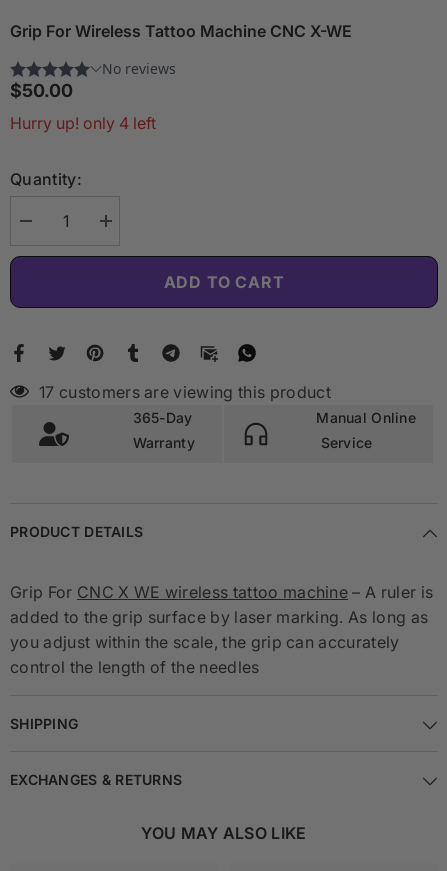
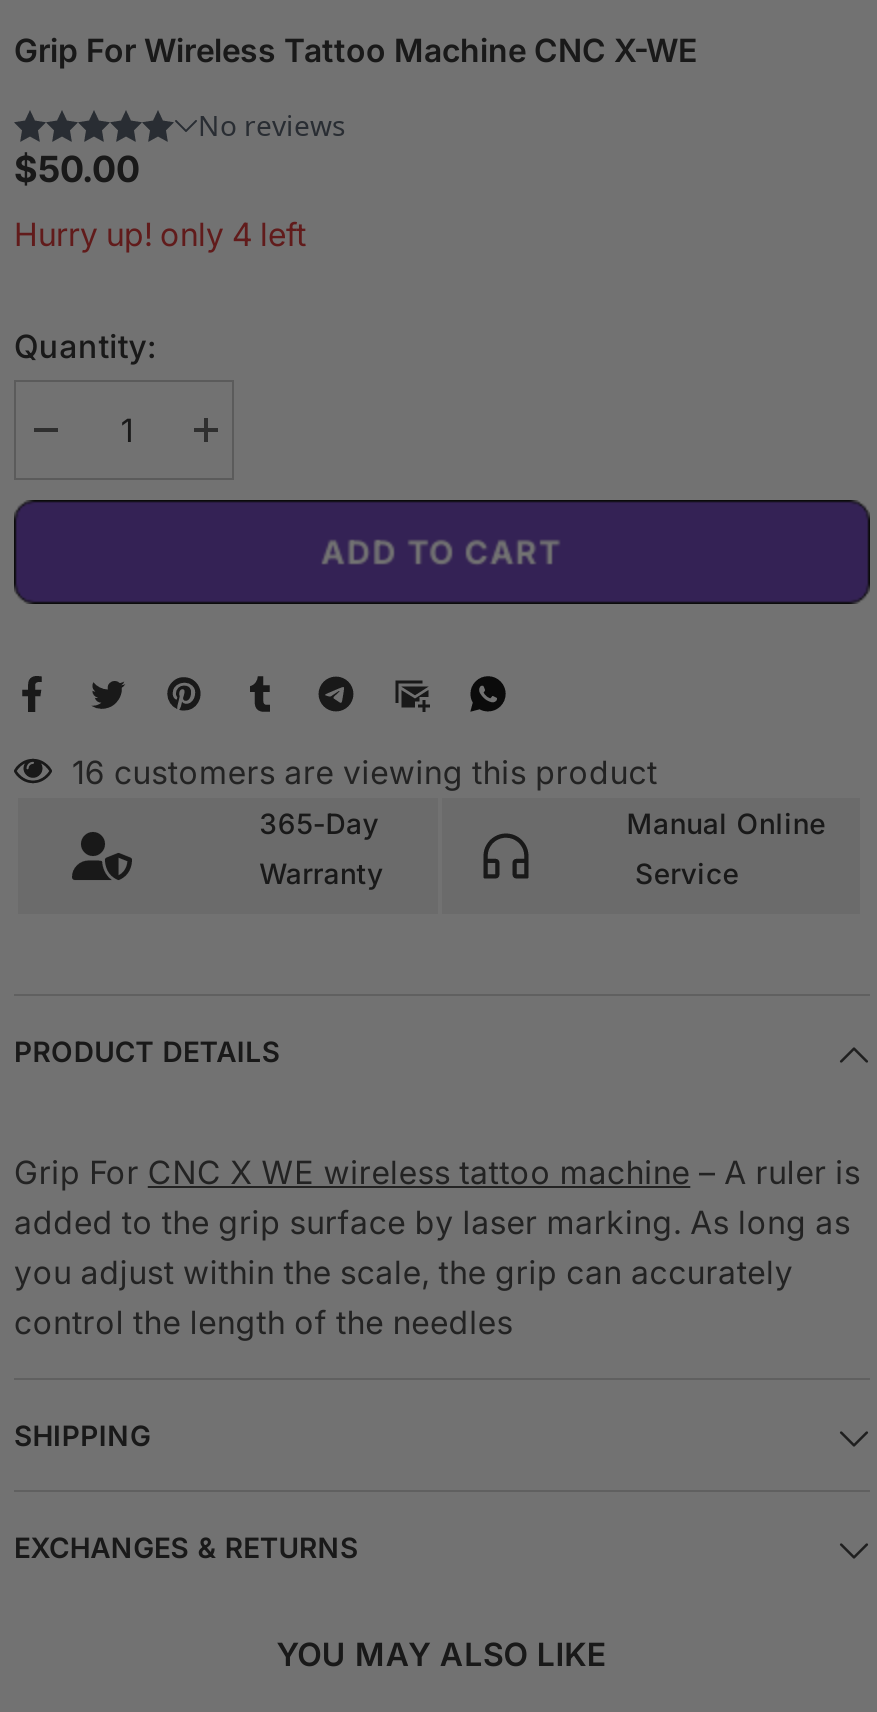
[39,382,331,402] 17 customers are viewing this product -> [72,752,658,792] 16 customers are viewing this product

